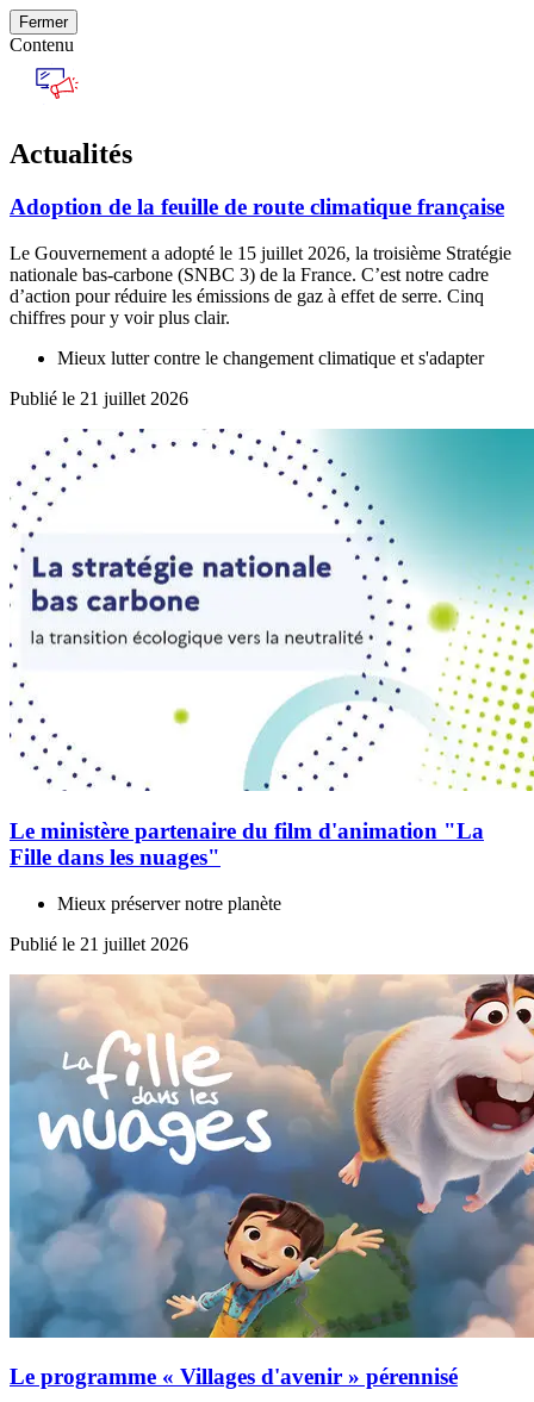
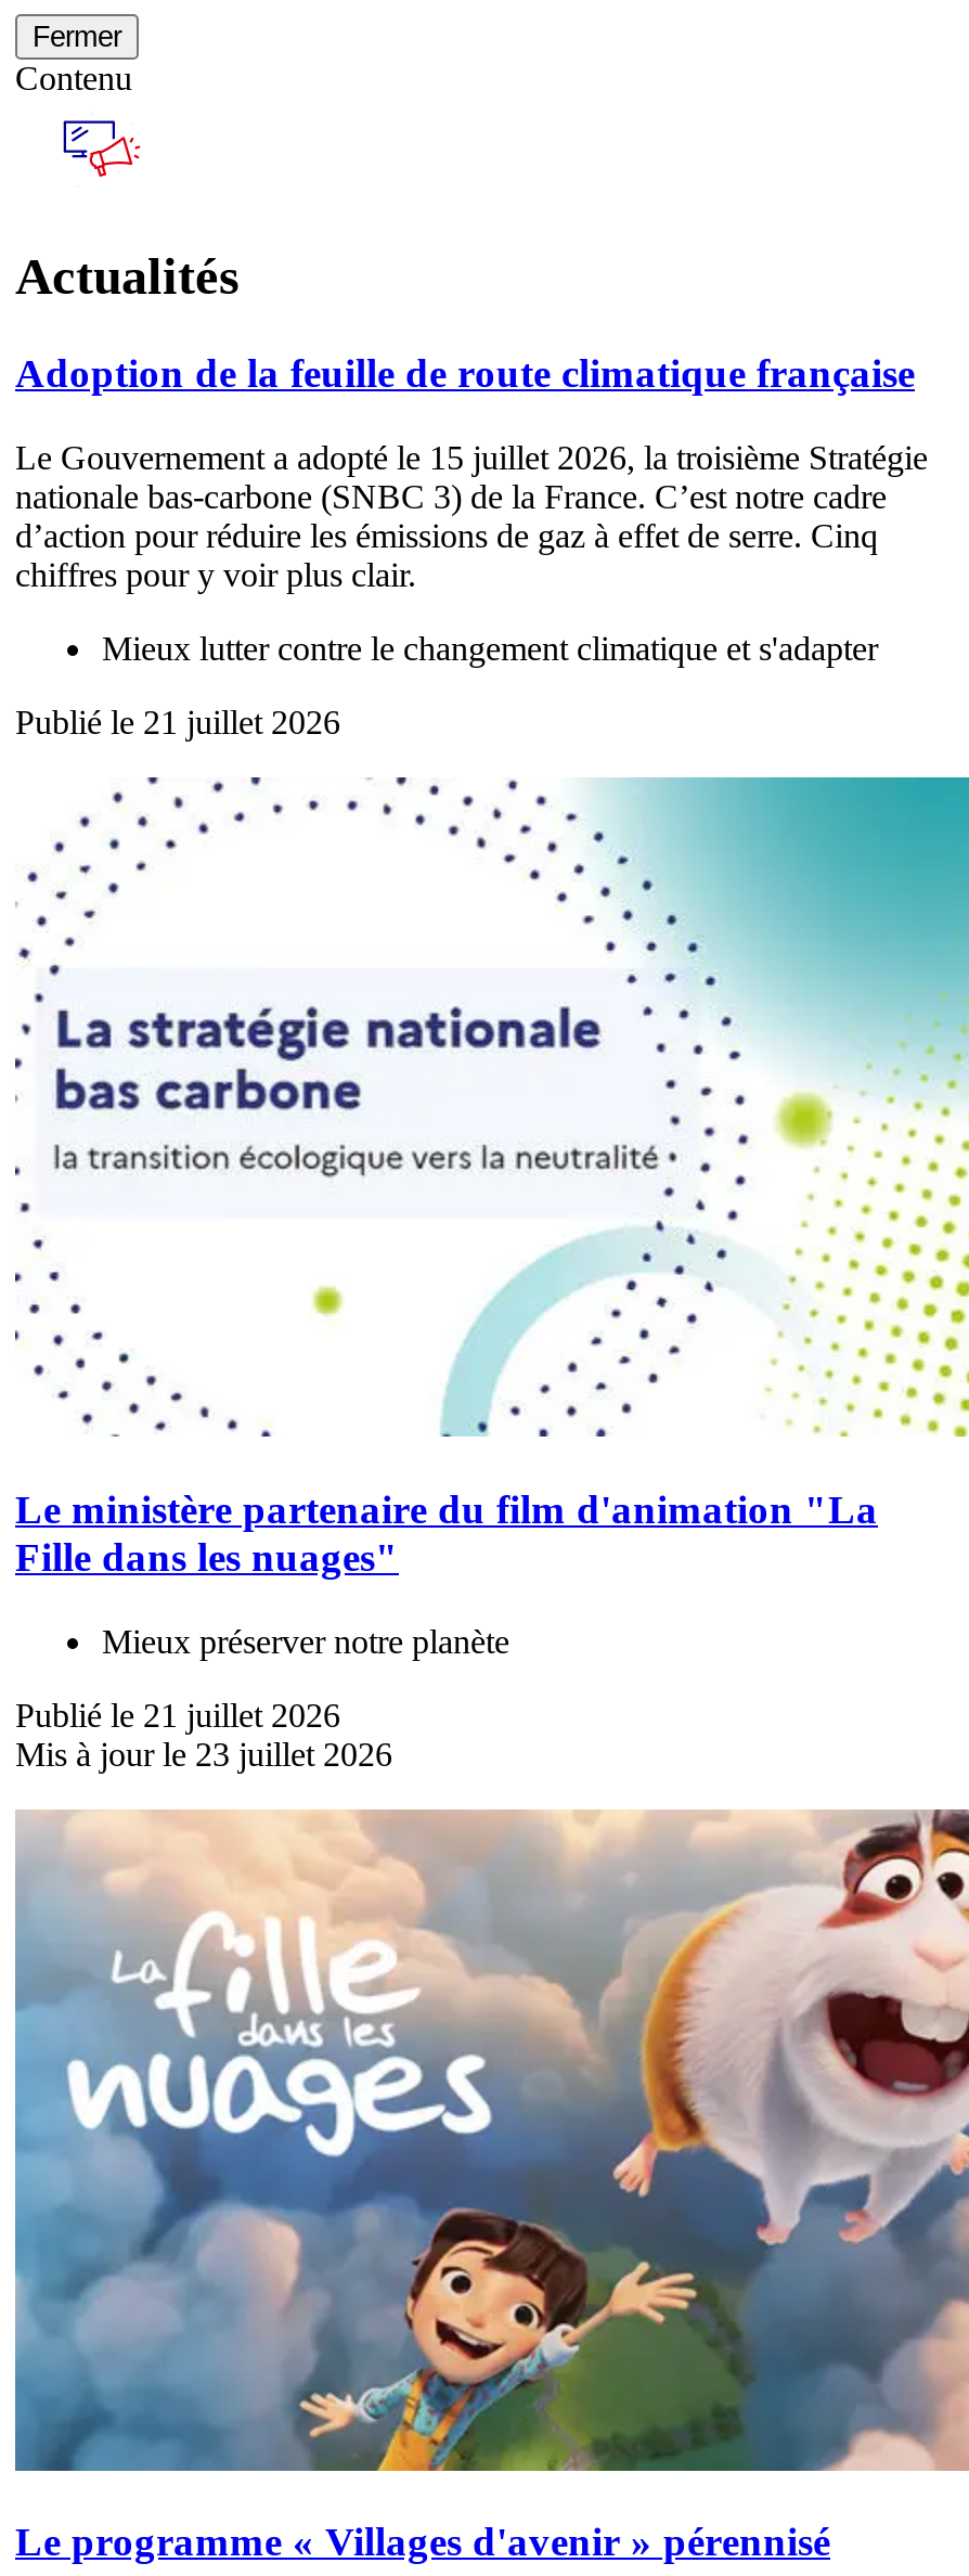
none -> [15,1735,392,1772] Mis à jour le 23 juillet 2026

